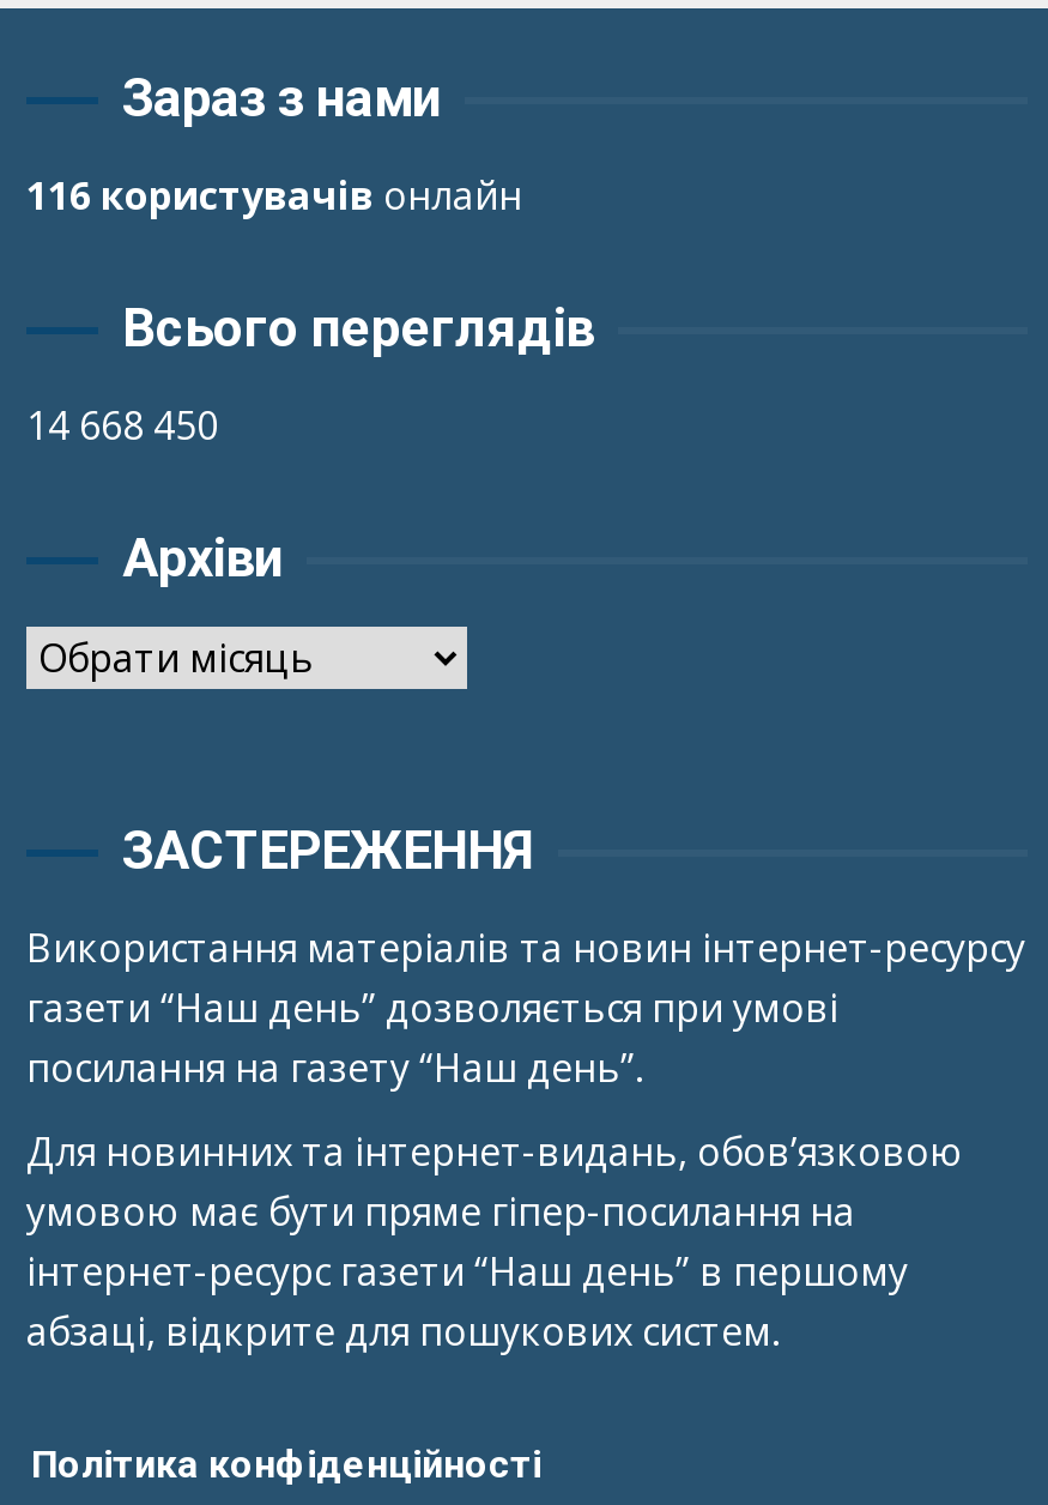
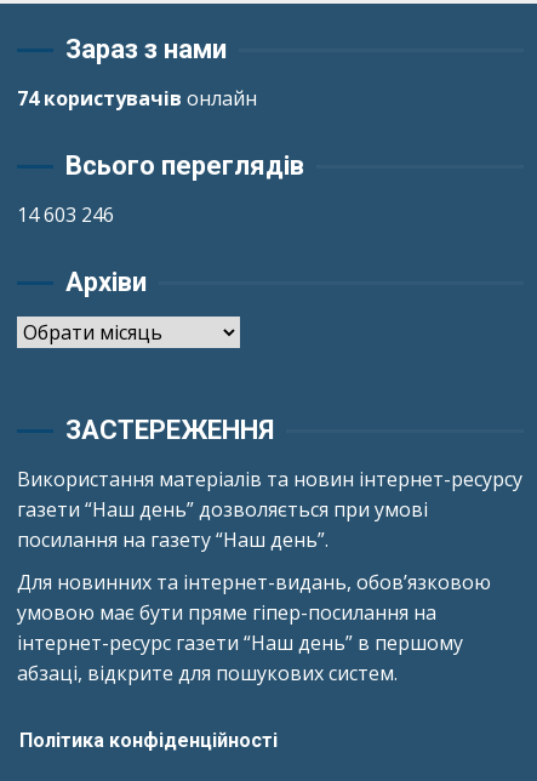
[26,169,522,222] 116 користувачів онлайн -> [17,85,257,112] 74 користувачів онлайн
[26,399,218,452] 14 668 450 -> [17,201,114,228] 14 603 246

